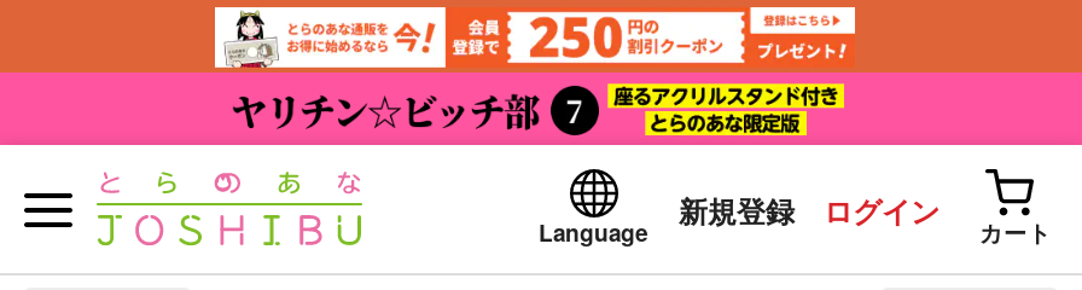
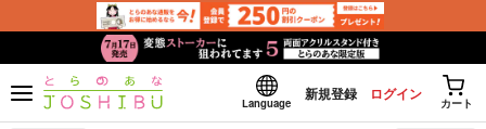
[7,70,1075,147] [image] -> [3,30,483,65] [image]

